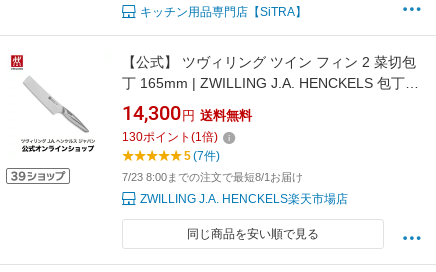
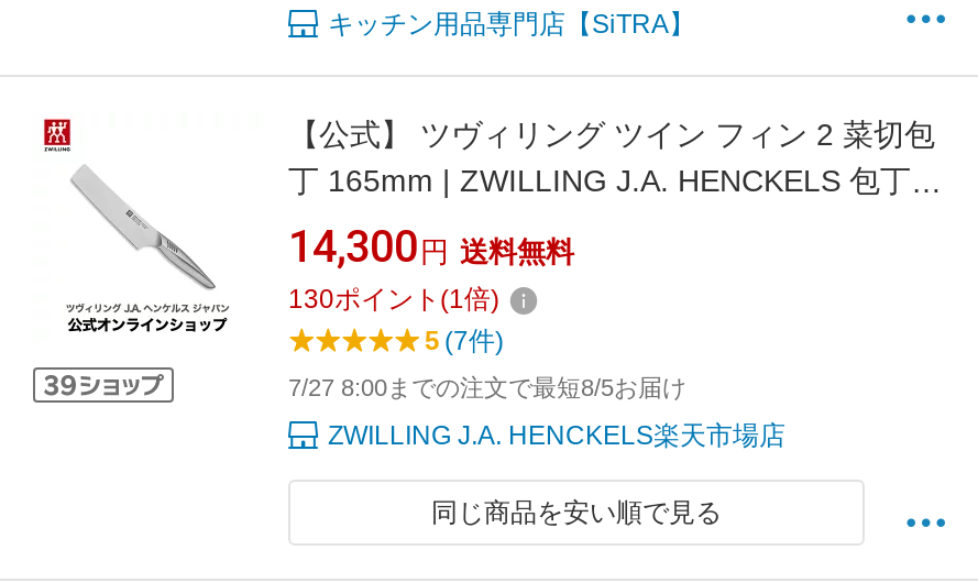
[122,171,303,183] 7/23 8:00までの注文で最短8/1お届け -> [288,375,686,402] 7/27 8:00までの注文で最短8/5お届け

